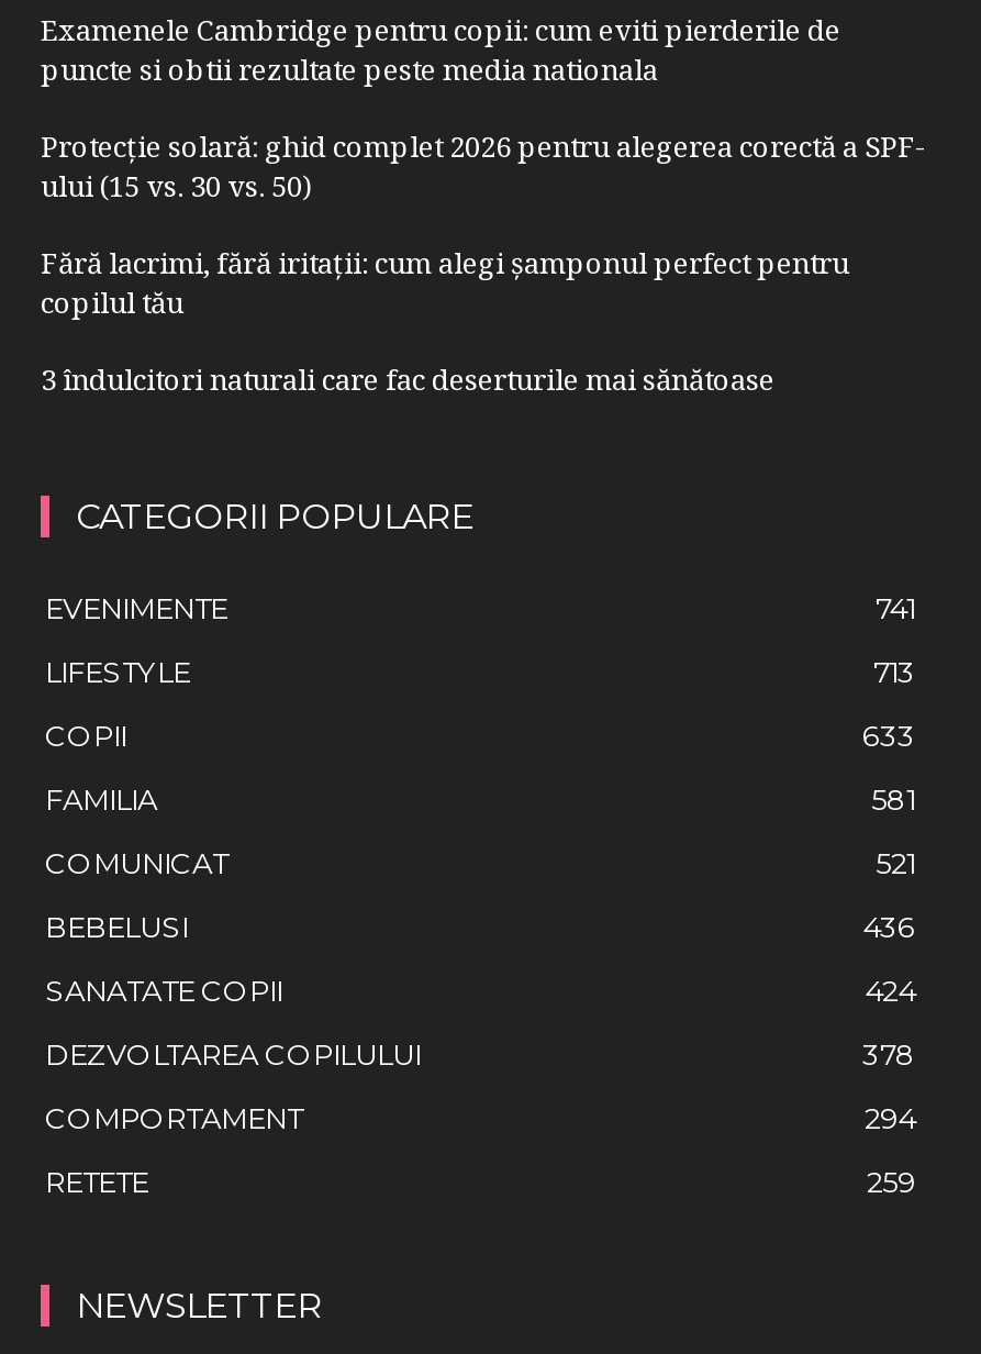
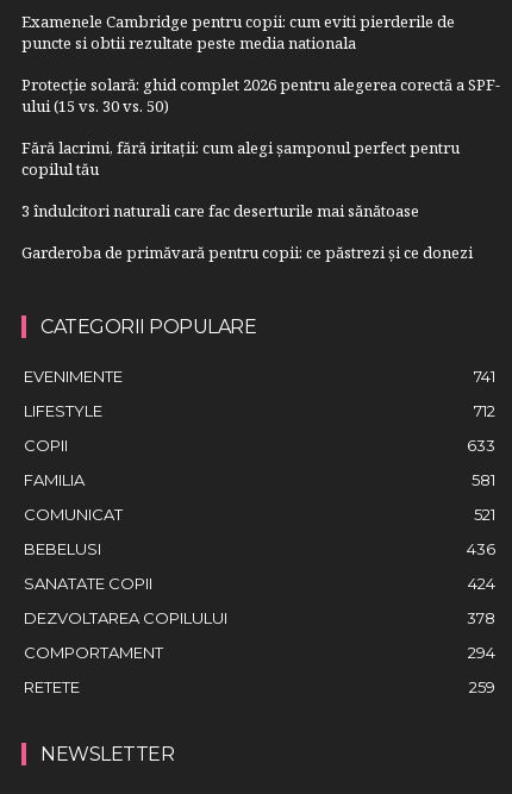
none -> [21,242,473,263] Garderoba de primăvară pentru copii: ce păstrezi și ce donezi
[873,654,915,689] 713 -> [474,401,495,420] 712

